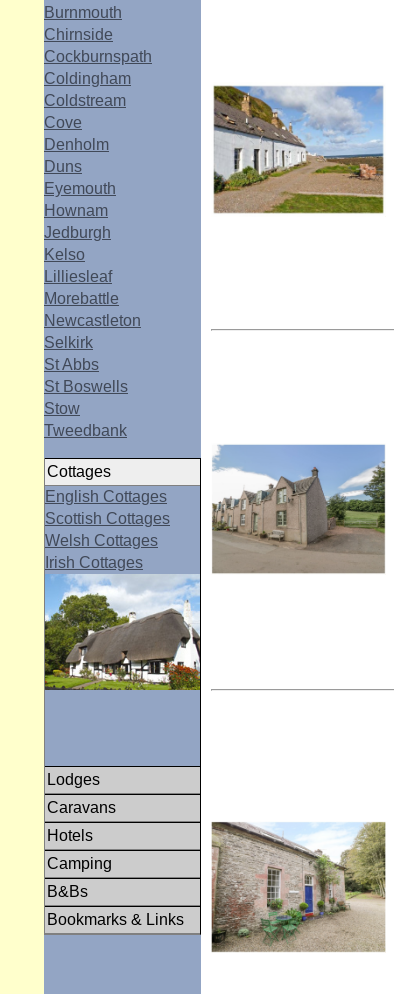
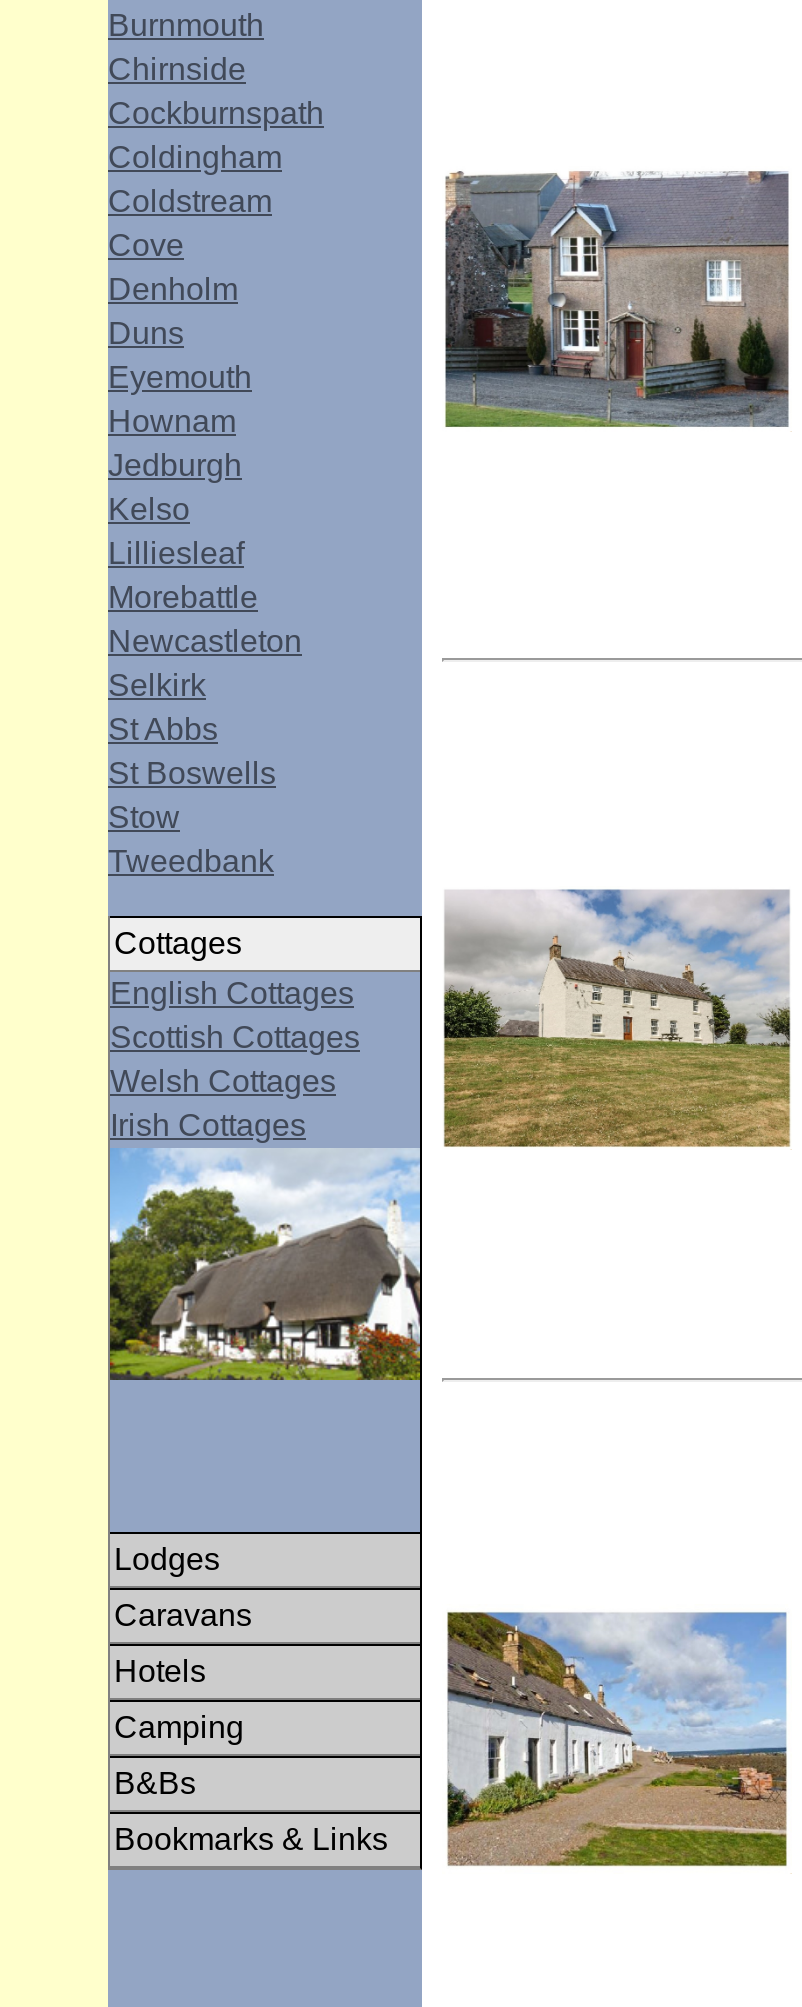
[213,85,384,214] [image] -> [444,170,790,428] [image]
[212,444,386,574] [image] -> [442,890,790,1148] [image]
[210,806,387,953] [image] -> [442,1610,792,1904] [image]

